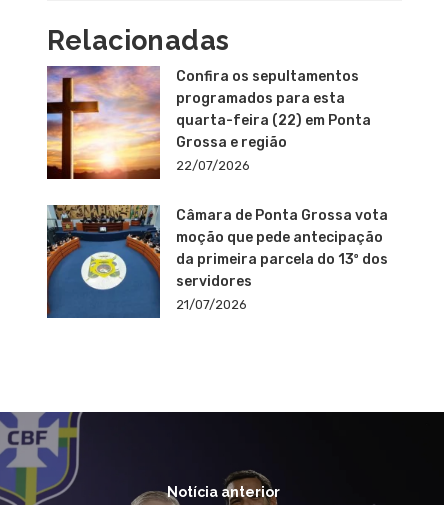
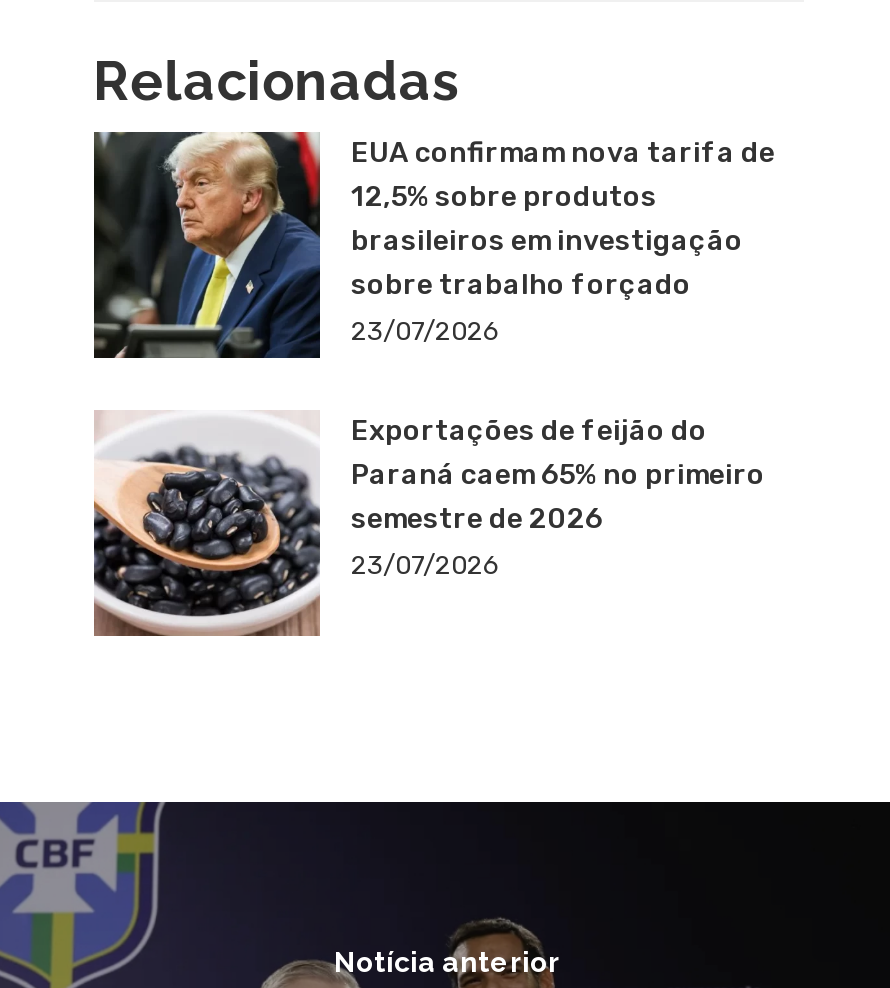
[46,66,370,180] [image] | Confira os sepultamentos | programados para esta | quarta-feira (22) em Ponta | Grossa e região | 22/07/2026 -> [92,132,775,360] [image] | EUA confirmam nova tarifa de | 12,5% sobre produtos | brasileiros em investigação | sobre trabalho forçado | 23/07/2026
[46,204,387,319] [image] | Câmara de Ponta Grossa vota | moção que pede antecipação | da primeira parcela do 13º dos | servidores | 21/07/2026 -> [92,410,765,638] [image] | Exportações de feijão do | Paraná caem 65% no primeiro | semestre de 2026 | 23/07/2026

